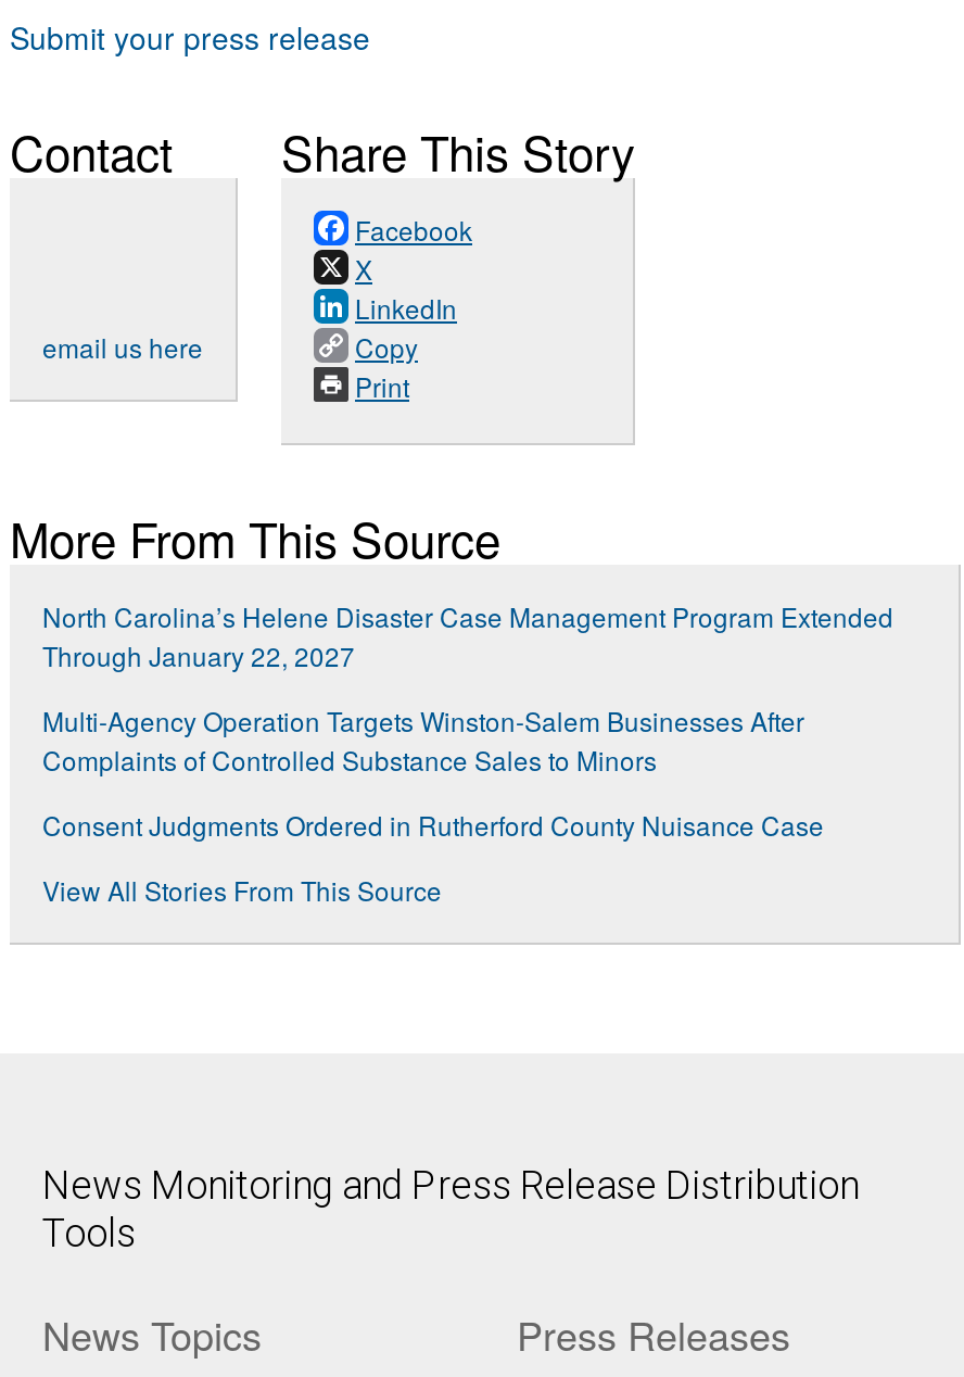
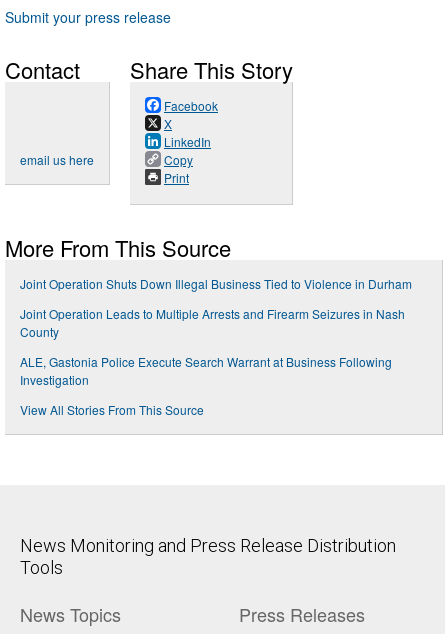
[42,596,893,672] North Carolina’s Helene Disaster Case Management Program Extended | Through January 22, 2027 -> [20,275,412,292] Joint Operation Shuts Down Illegal Business Tied to Violence in Durham
[42,701,804,777] Multi-Agency Operation Targets Winston-Salem Businesses After | Complaints of Controlled Substance Sales to Minors -> [20,305,405,340] Joint Operation Leads to Multiple Arrests and Firearm Seizures in Nash | County
[42,805,824,842] Consent Judgments Ordered in Rutherford County Nuisance Case -> [20,353,392,388] ALE, Gastonia Police Execute Search Warrant at Business Following | Investigation

